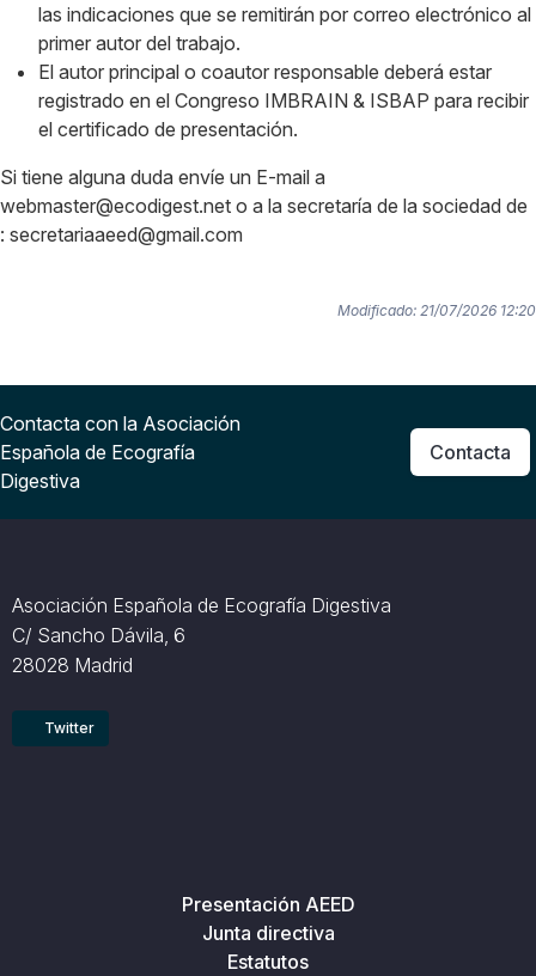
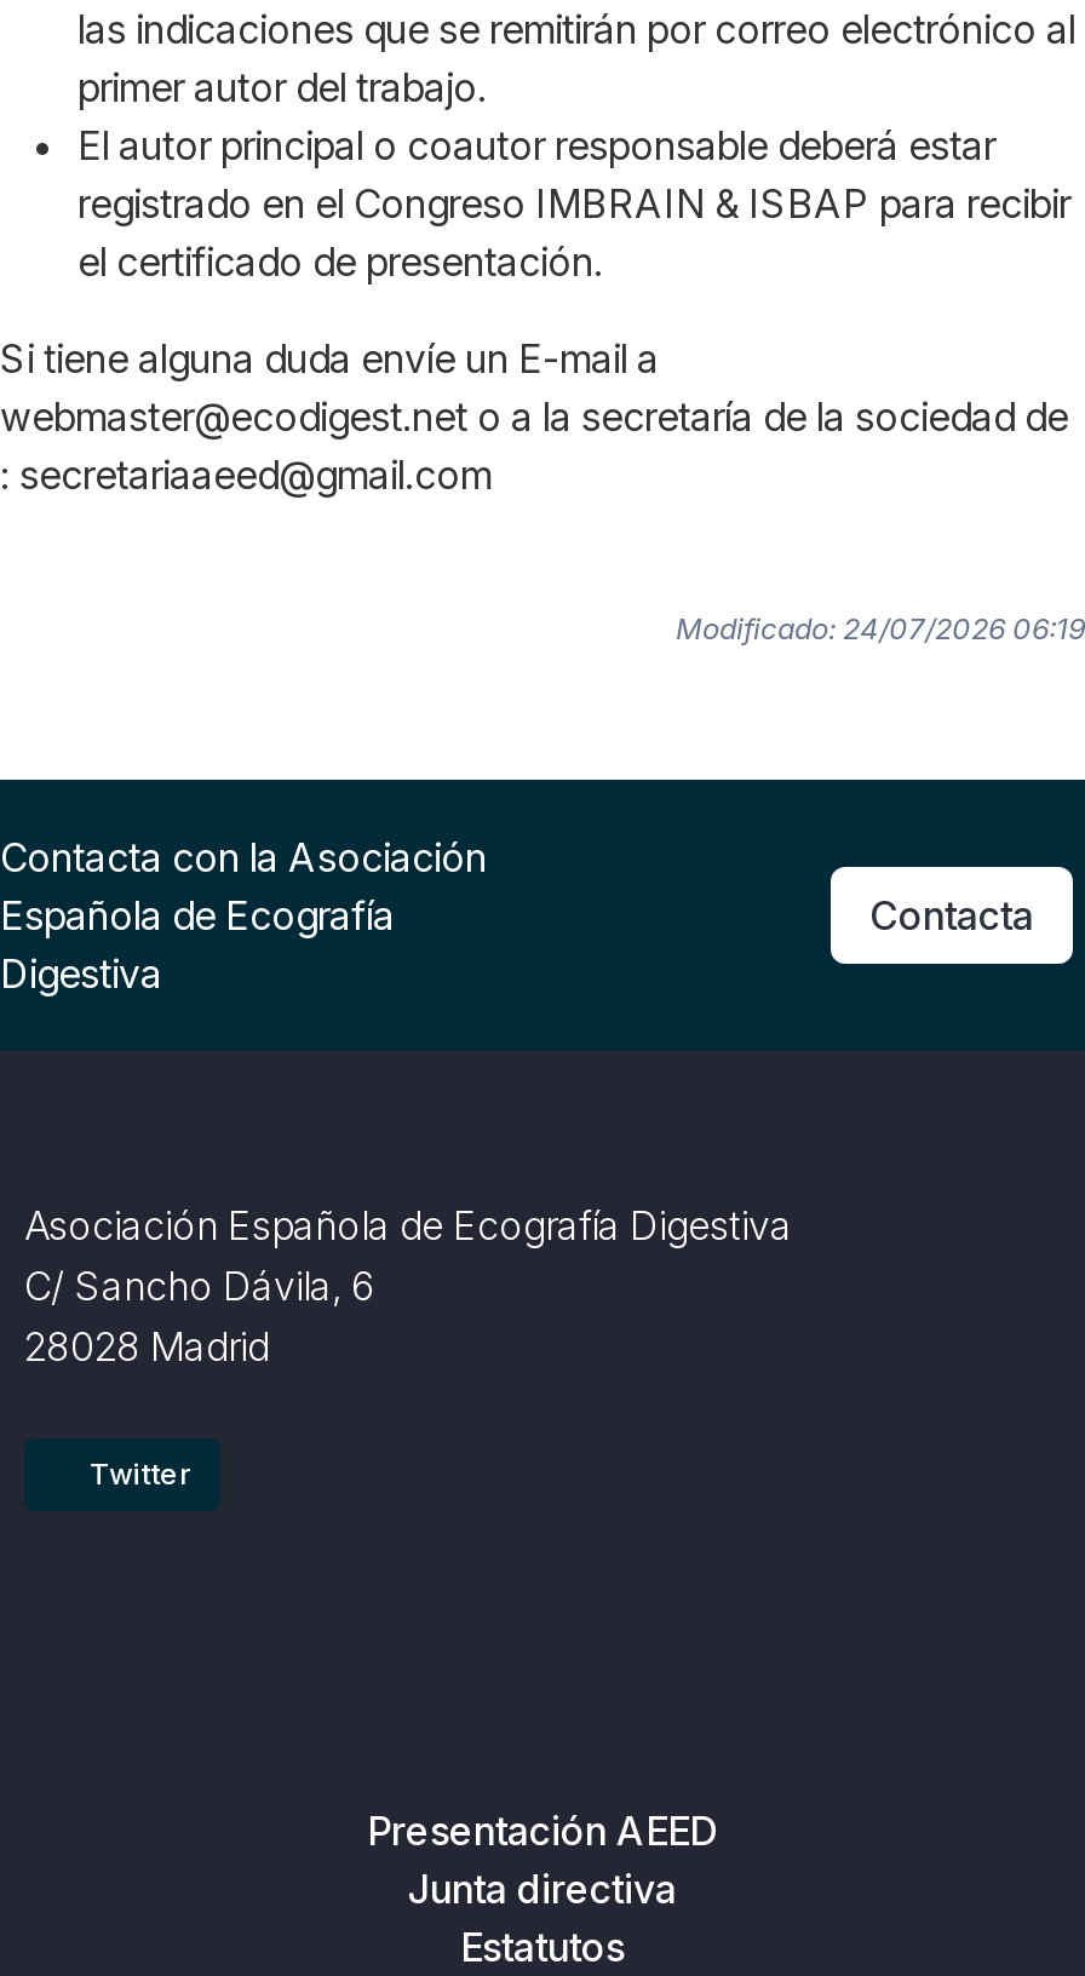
[337,301,536,319] Modificado: 21/07/2026 12:20 -> [676,610,1085,646] Modificado: 24/07/2026 06:19

